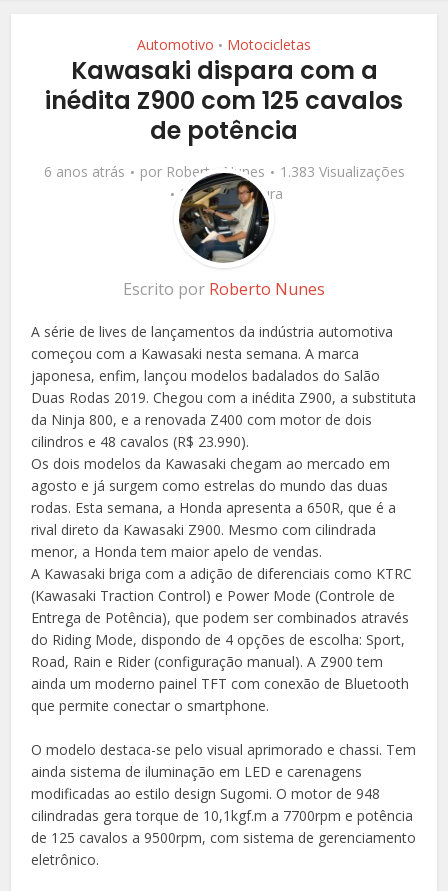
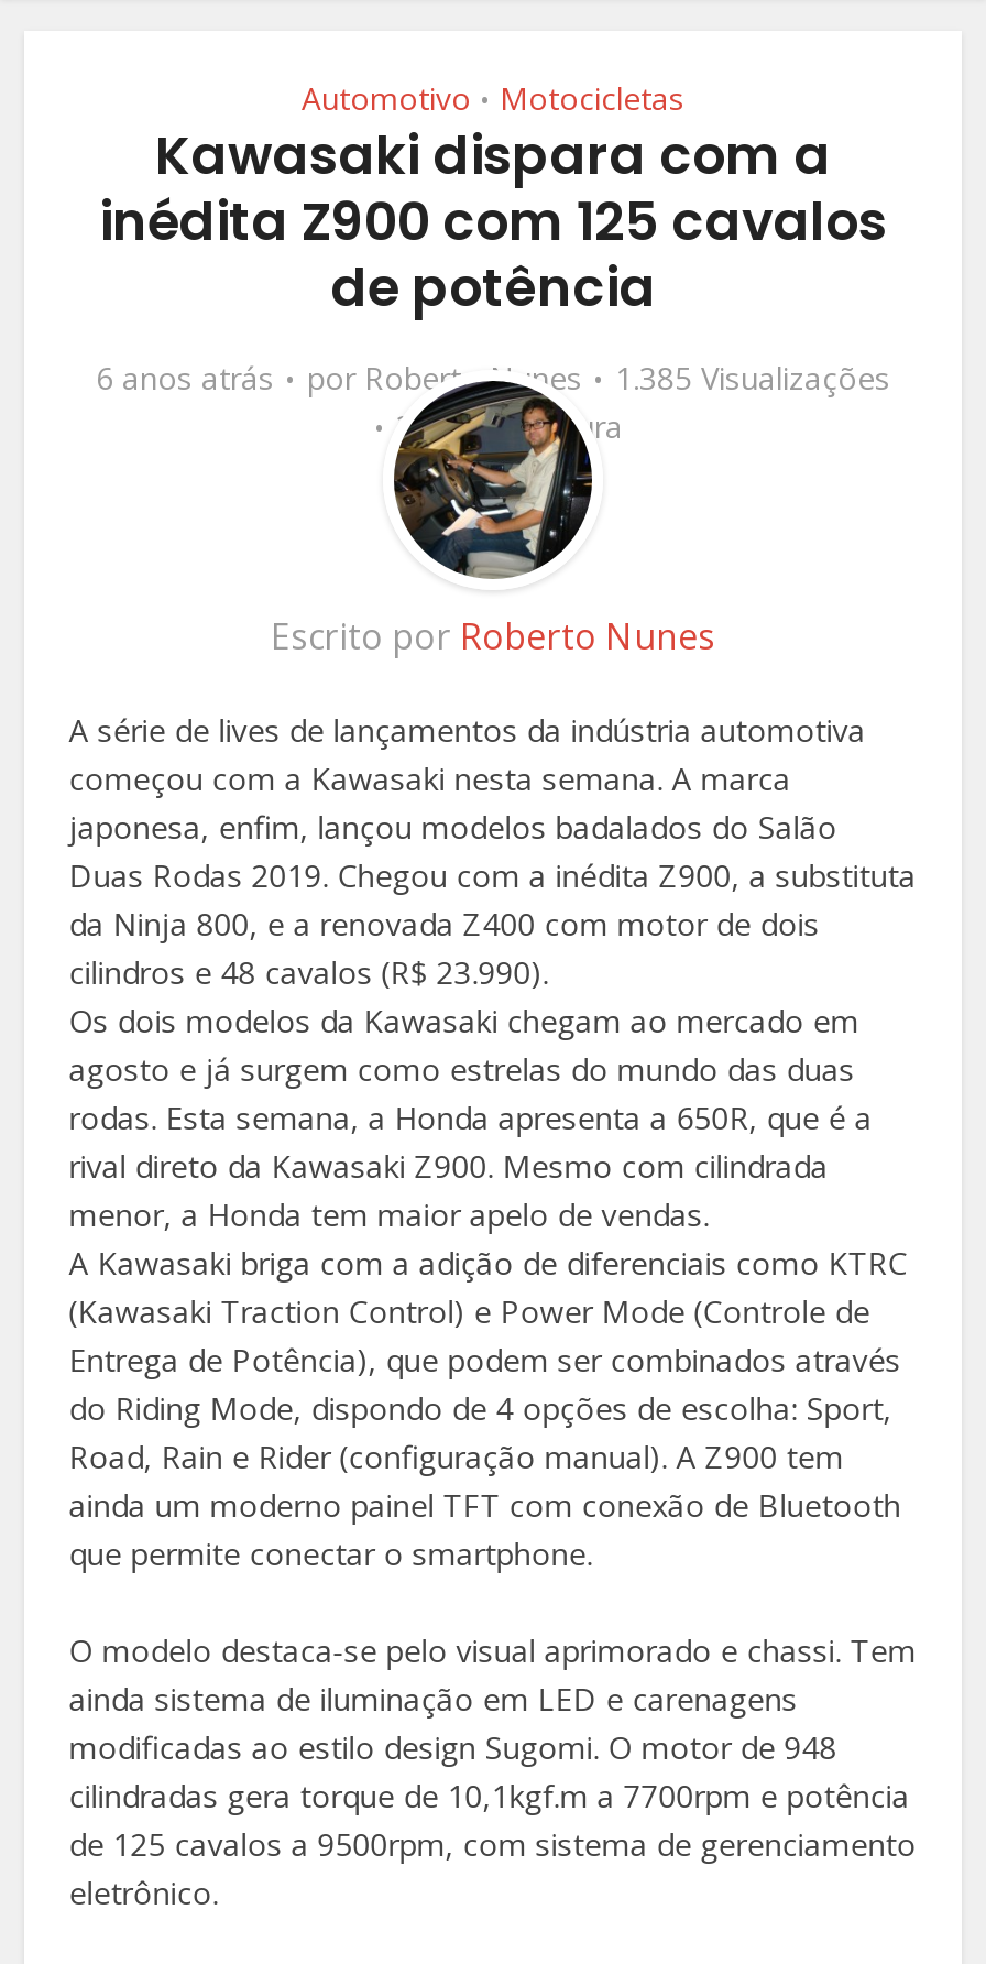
[279,162,404,181] 1.383 Visualizações -> [615,357,890,399] 1.385 Visualizações

